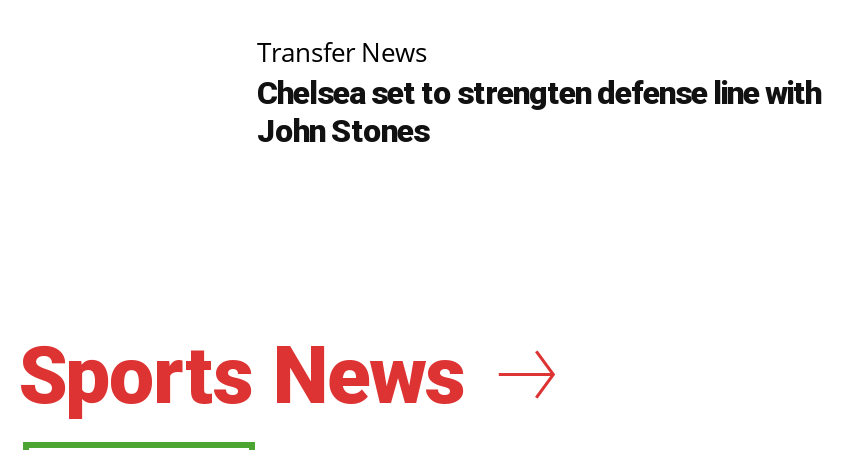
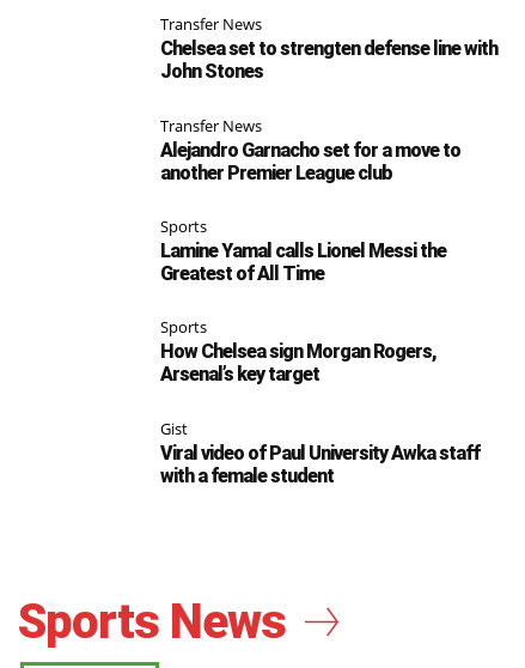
none -> [160,114,480,487] Transfer News | Alejandro Garnacho set for a move to | another Premier League club | Sports | Lamine Yamal calls Lionel Messi the | Greatest of All Time | Sports | How Chelsea sign Morgan Rogers, | Arsenal’s key target | Gist | Viral video of Paul University Awka staff | with a female student

